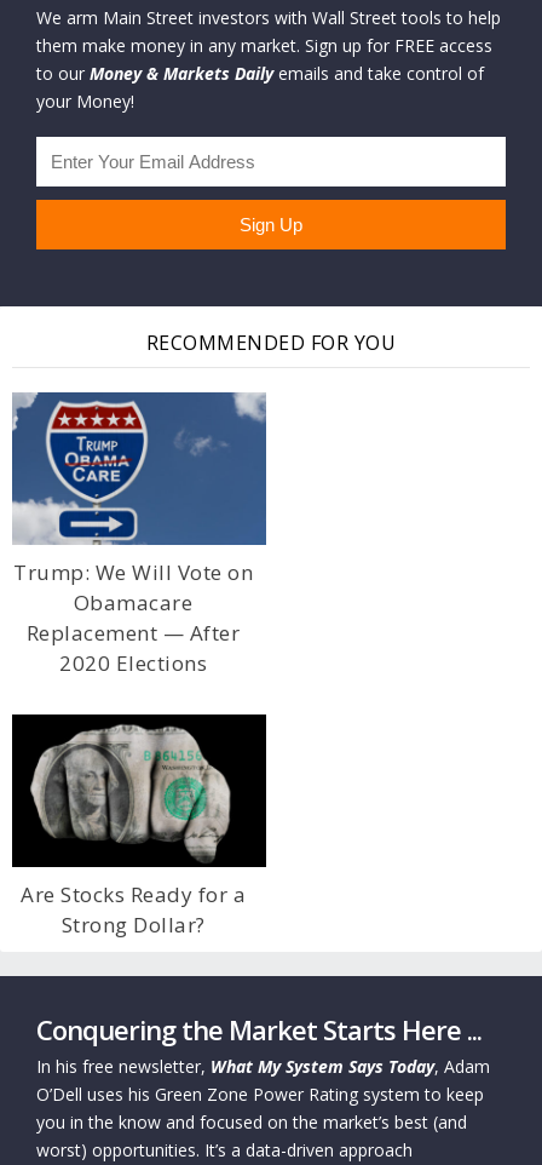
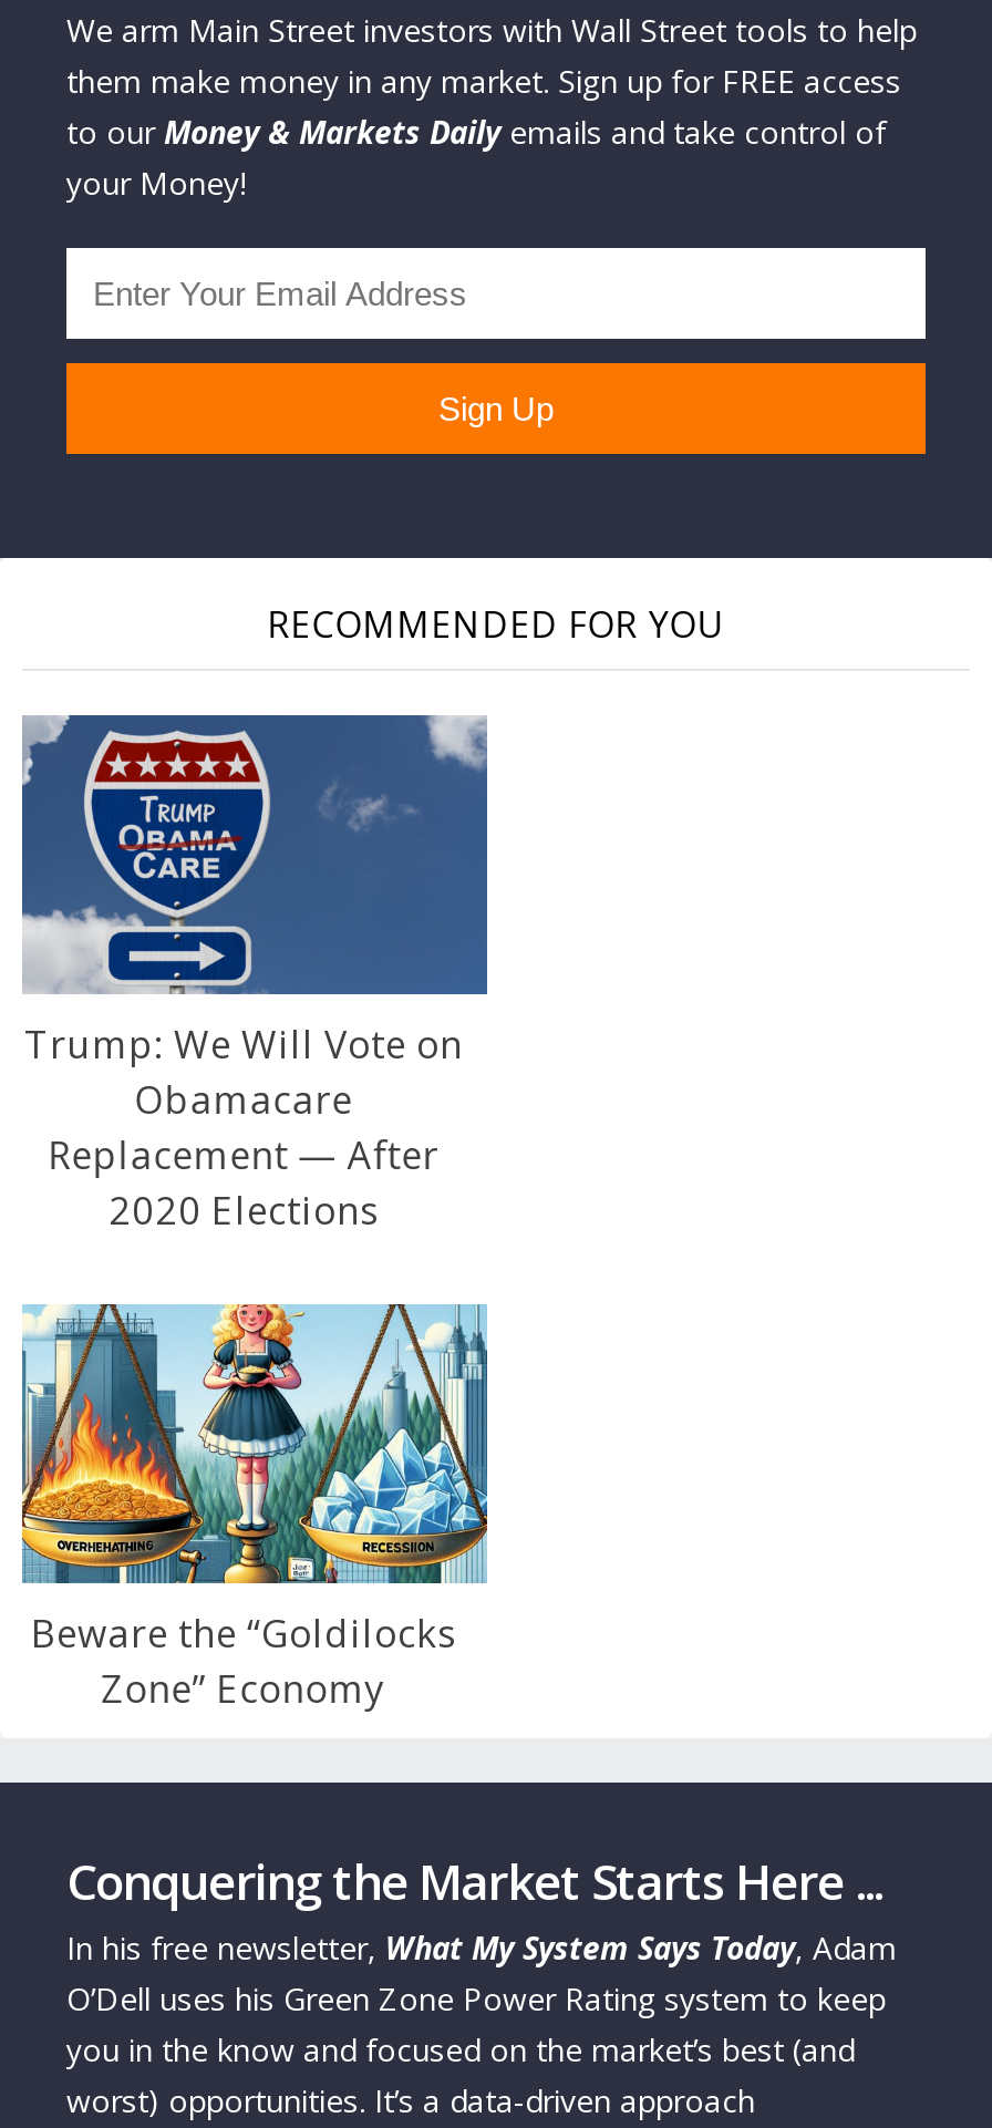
[11,713,267,939] [image] | Are Stocks Ready for a | Strong Dollar? -> [20,1302,489,1714] [image] | Beware the “Goldilocks | Zone” Economy

